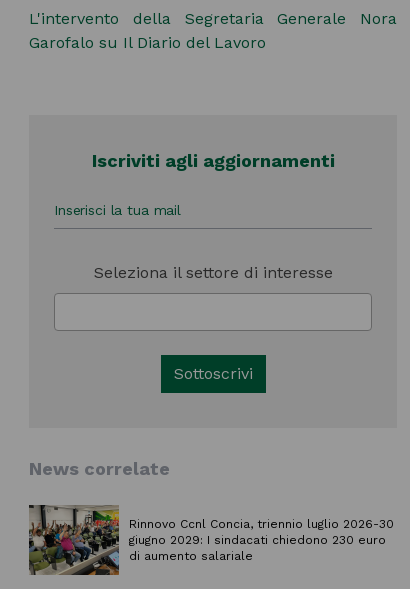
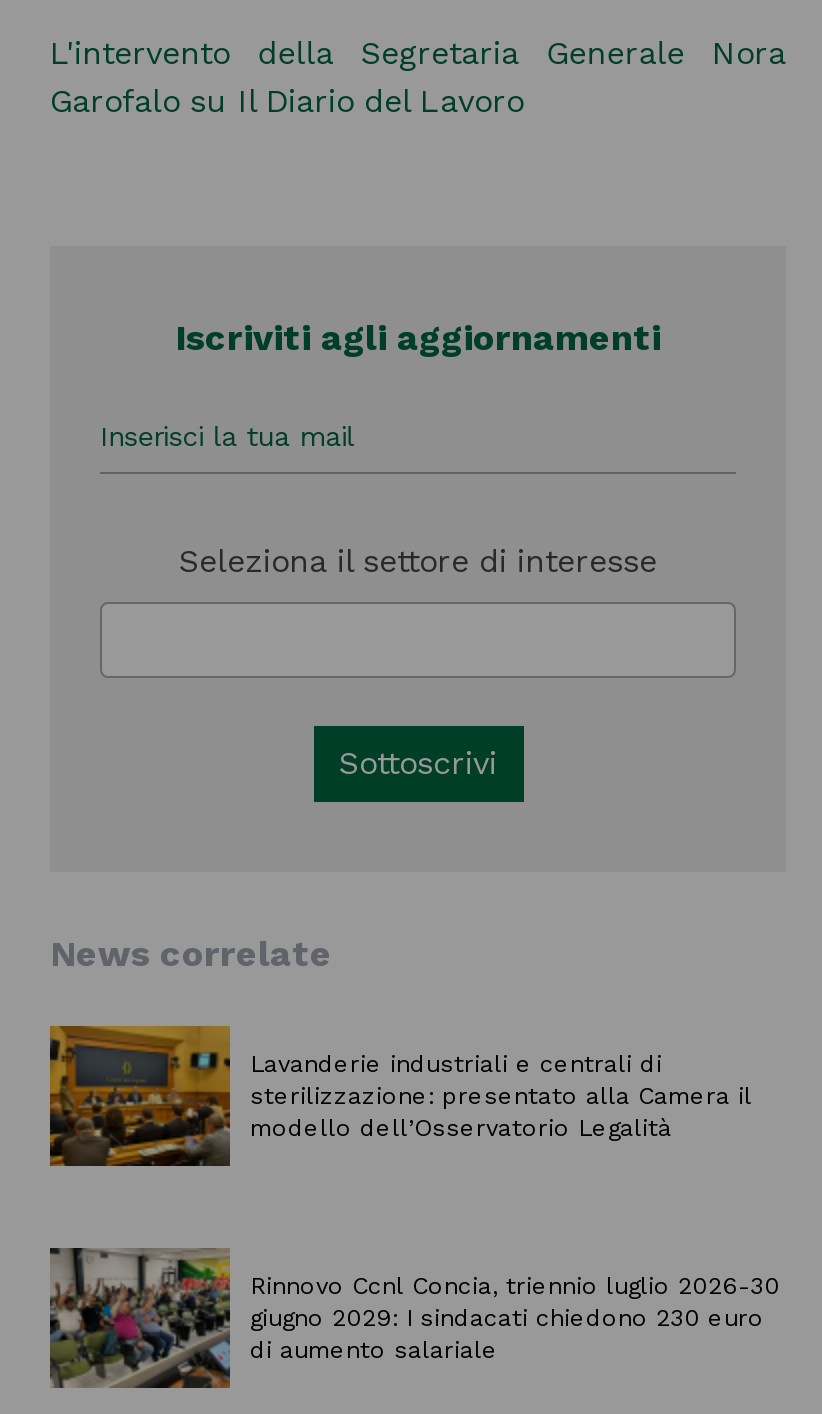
none -> [48,1024,752,1168] [image] | Lavanderie industriali e centrali di | sterilizzazione: presentato alla Camera il | modello dell’Osservatorio Legalità

